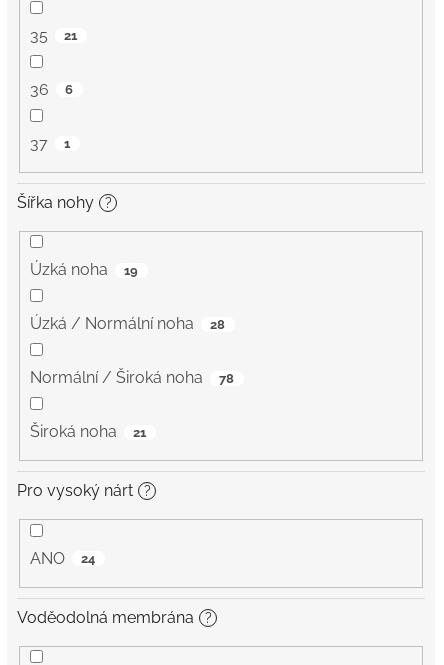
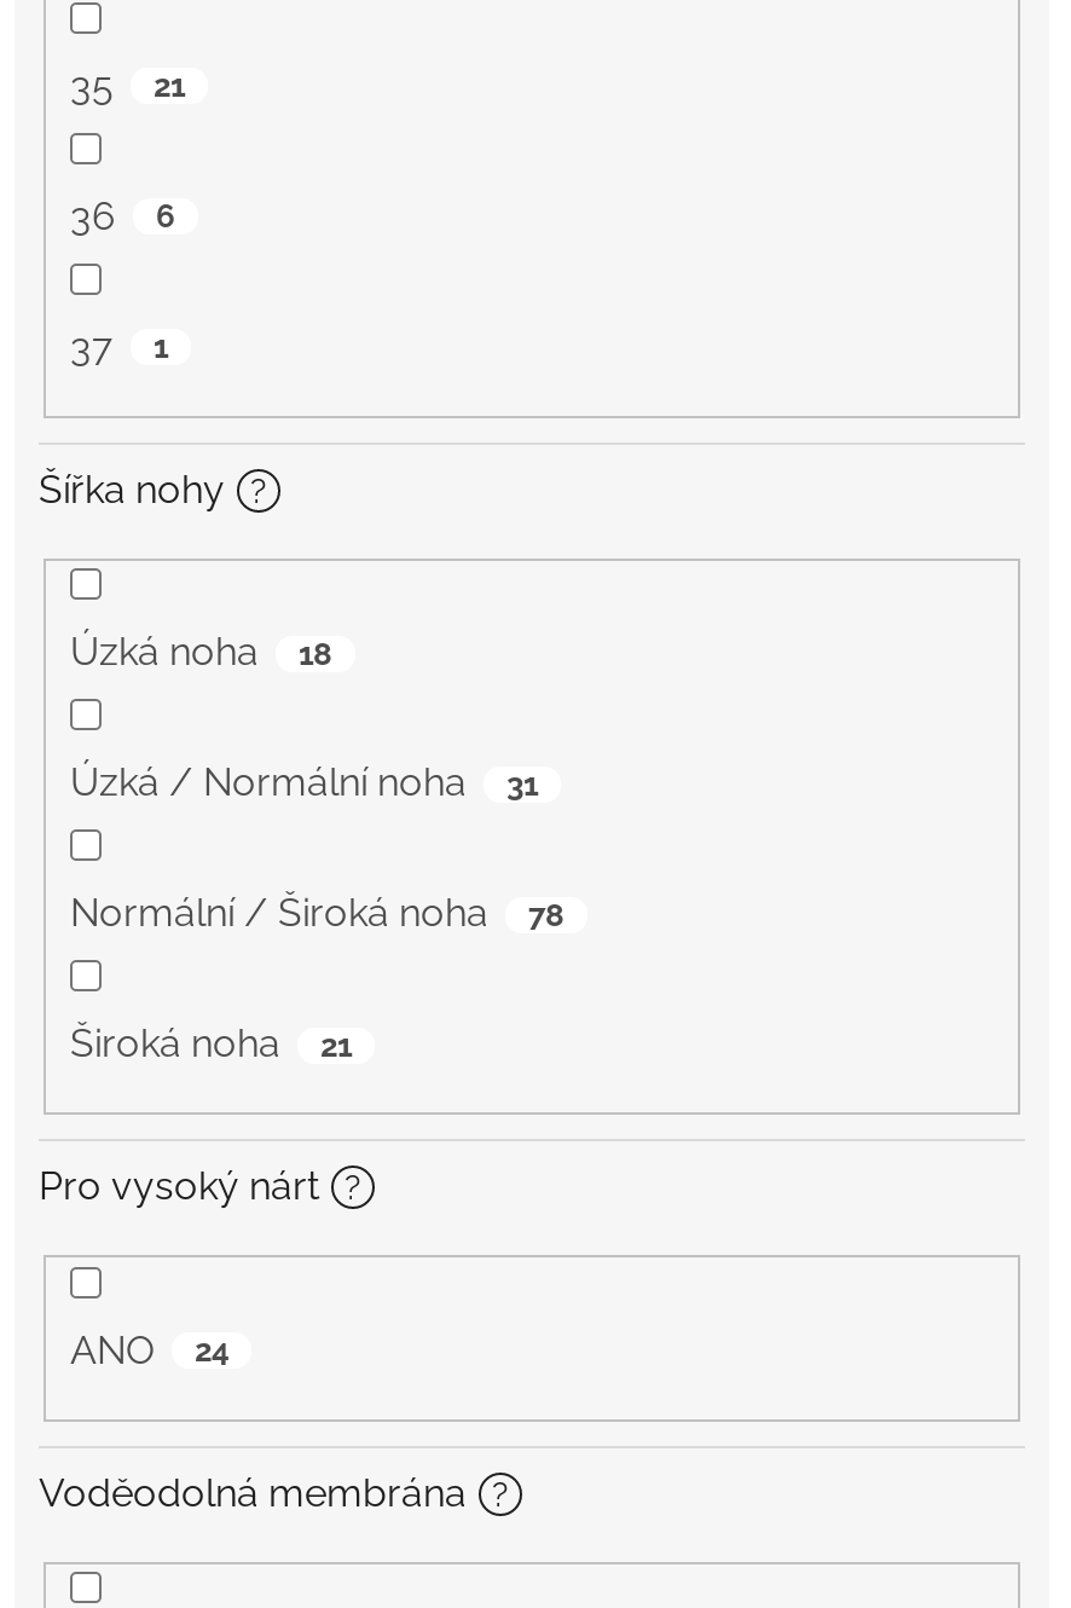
[30,260,138,279] Úzká noha 19 -> [70,629,332,675] Úzká noha 18
[30,314,225,333] Úzká / Normální noha 28 -> [70,760,538,806] Úzká / Normální noha 31

